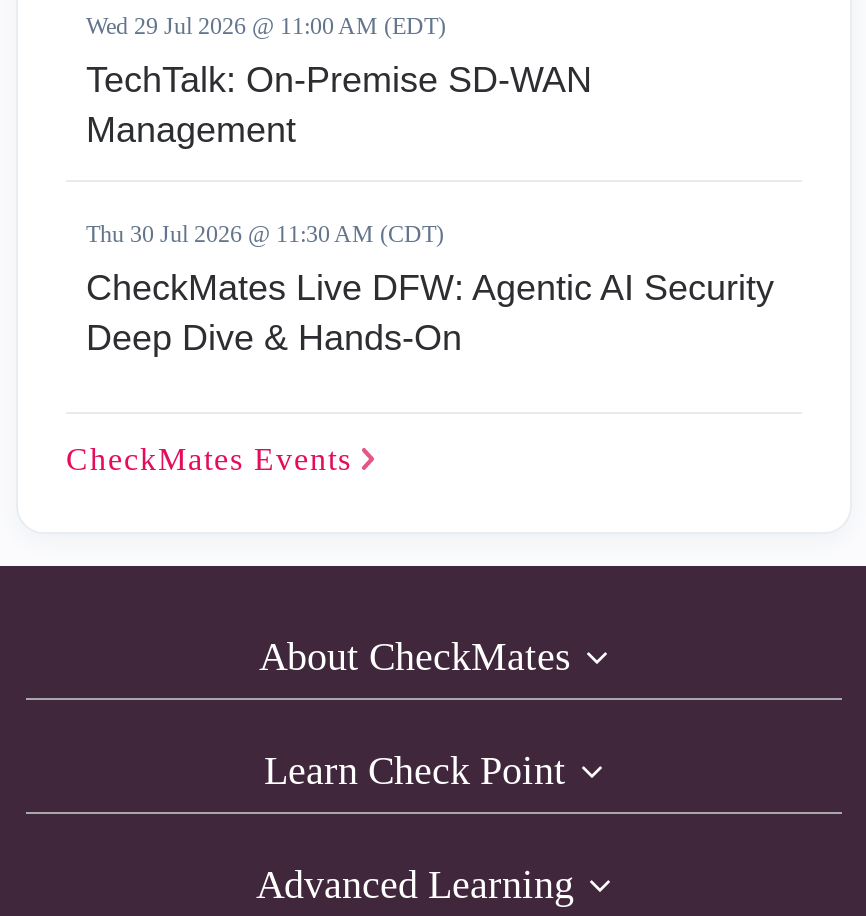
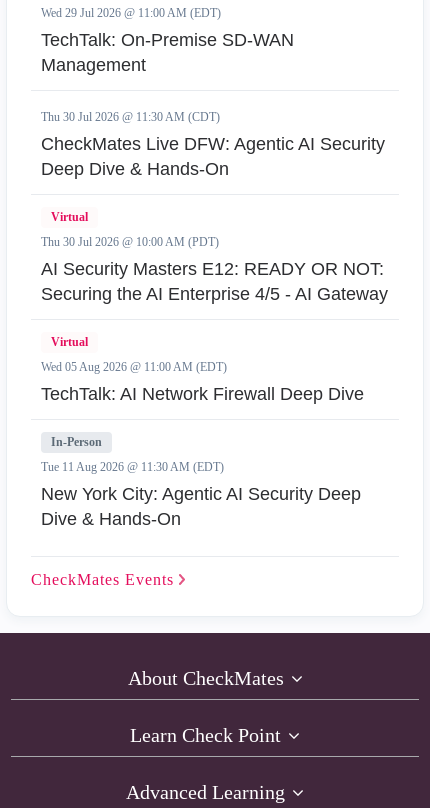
none -> [41,210,388,529] Virtual | Thu 30 Jul 2026 @ 10:00 AM (PDT) | AI Security Masters E12: READY OR NOT: | Securing the AI Enterprise 4/5 - AI Gateway | Virtual | Wed 05 Aug 2026 @ 11:00 AM (EDT) | TechTalk: AI Network Firewall Deep Dive | In-Person | Tue 11 Aug 2026 @ 11:30 AM (EDT) | New York City: Agentic AI Security Deep | Dive & Hands-On

